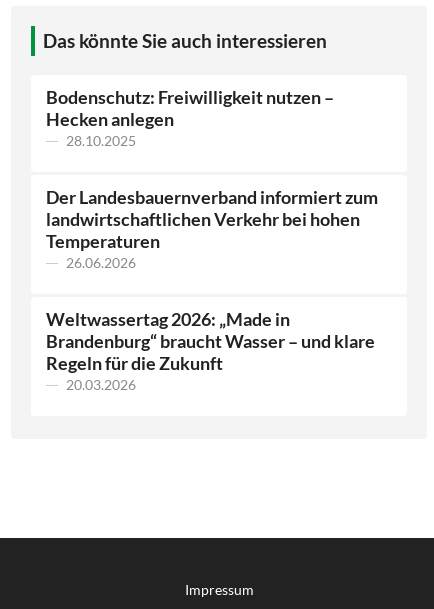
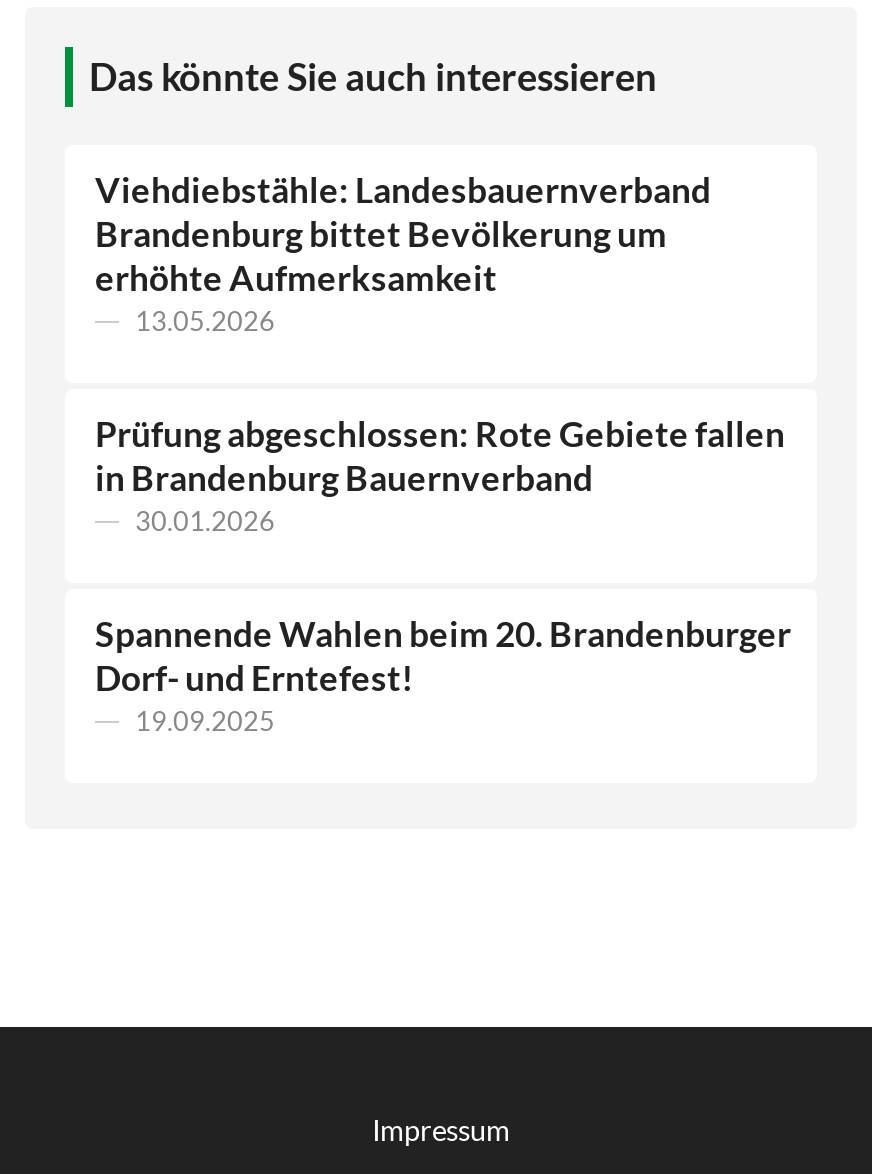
[46,87,334,149] Bodenschutz: Freiwilligkeit nutzen – | Hecken anlegen | 28.10.2025 -> [95,168,711,336] Viehdiebstähle: Landesbauernverband | Brandenburg bittet Bevölkerung um | erhöhte Aufmerksamkeit | 13.05.2026
[46,187,378,271] Der Landesbauernverband informiert zum | landwirtschaftlichen Verkehr bei hohen | Temperaturen | 26.06.2026 -> [95,412,785,536] Prüfung abgeschlossen: Rote Gebiete fallen | in Brandenburg Bauernverband | 30.01.2026
[46,309,375,393] Weltwassertag 2026: „Made in | Brandenburg“ braucht Wasser – und klare | Regeln für die Zukunft | 20.03.2026 -> [95,612,791,736] Spannende Wahlen beim 20. Brandenburger | Dorf- und Erntefest! | 19.09.2025

